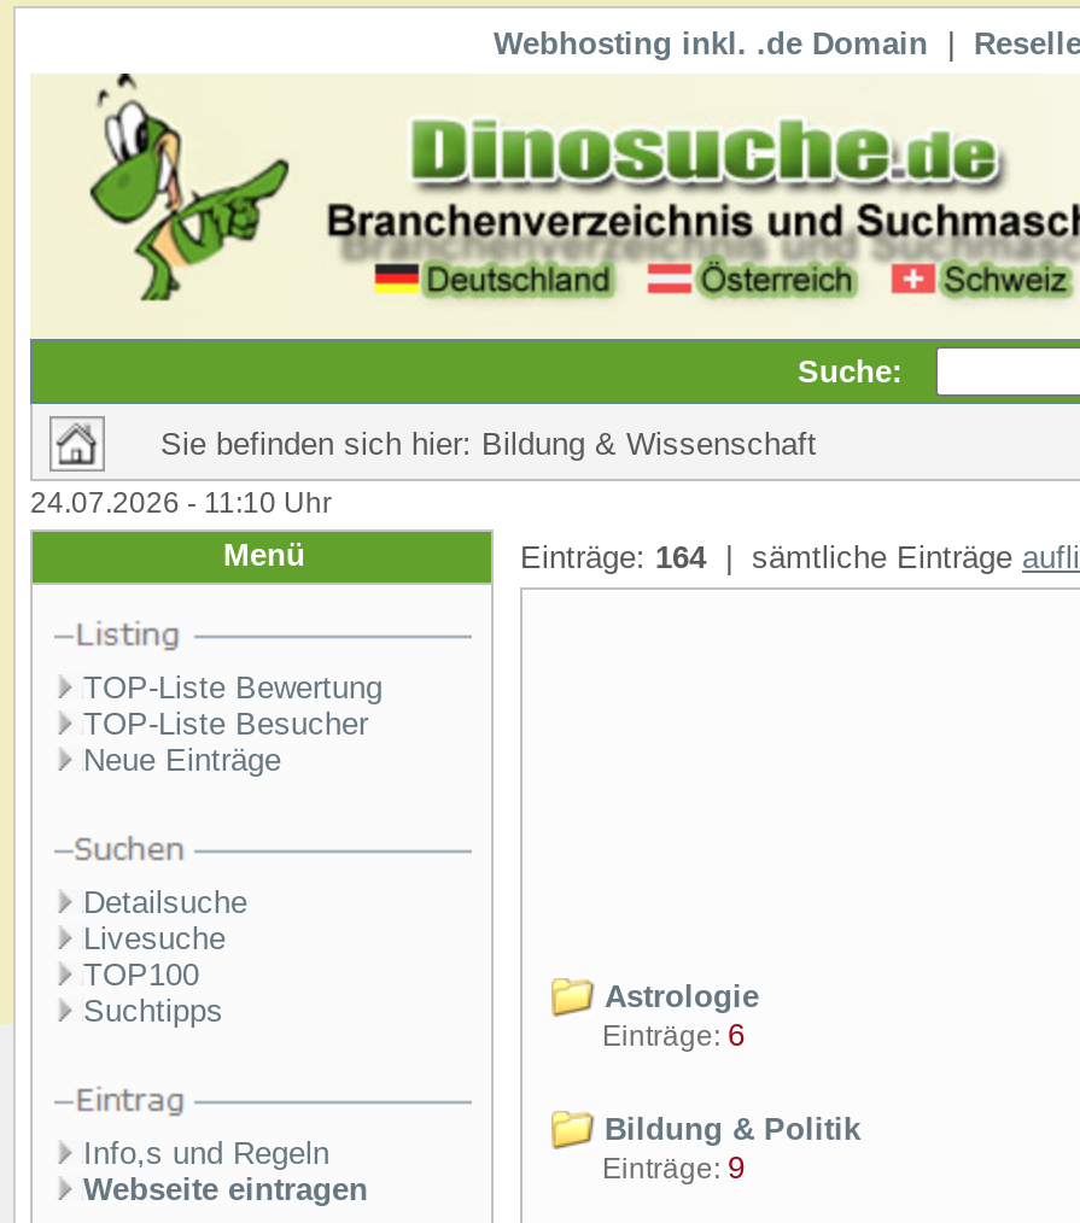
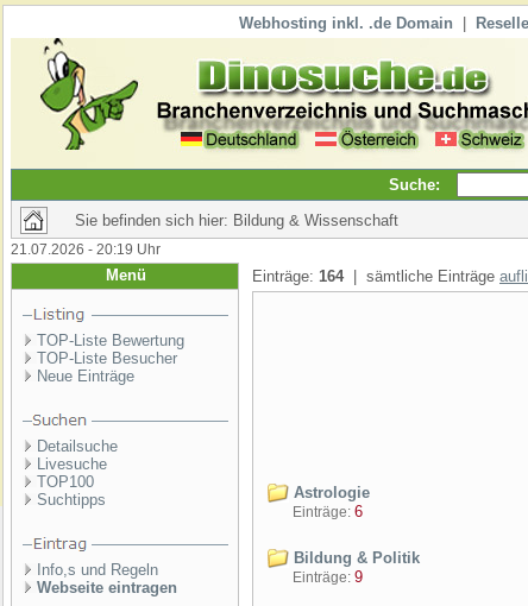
[30,486,332,520] 24.07.2026 - 11:10 Uhr -> [11,241,161,258] 21.07.2026 - 20:19 Uhr

